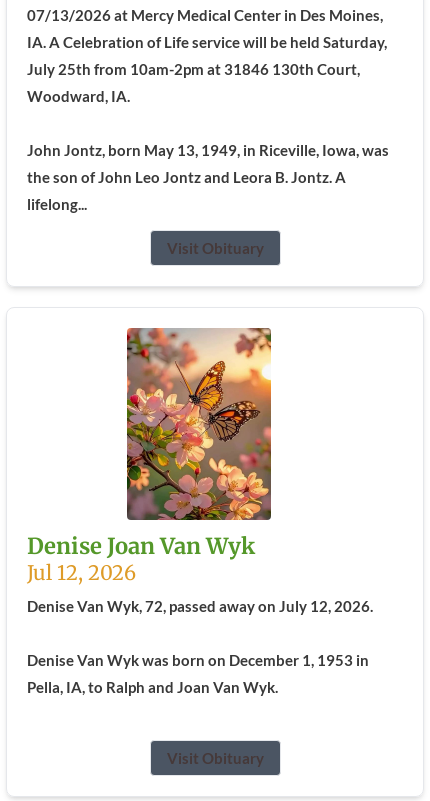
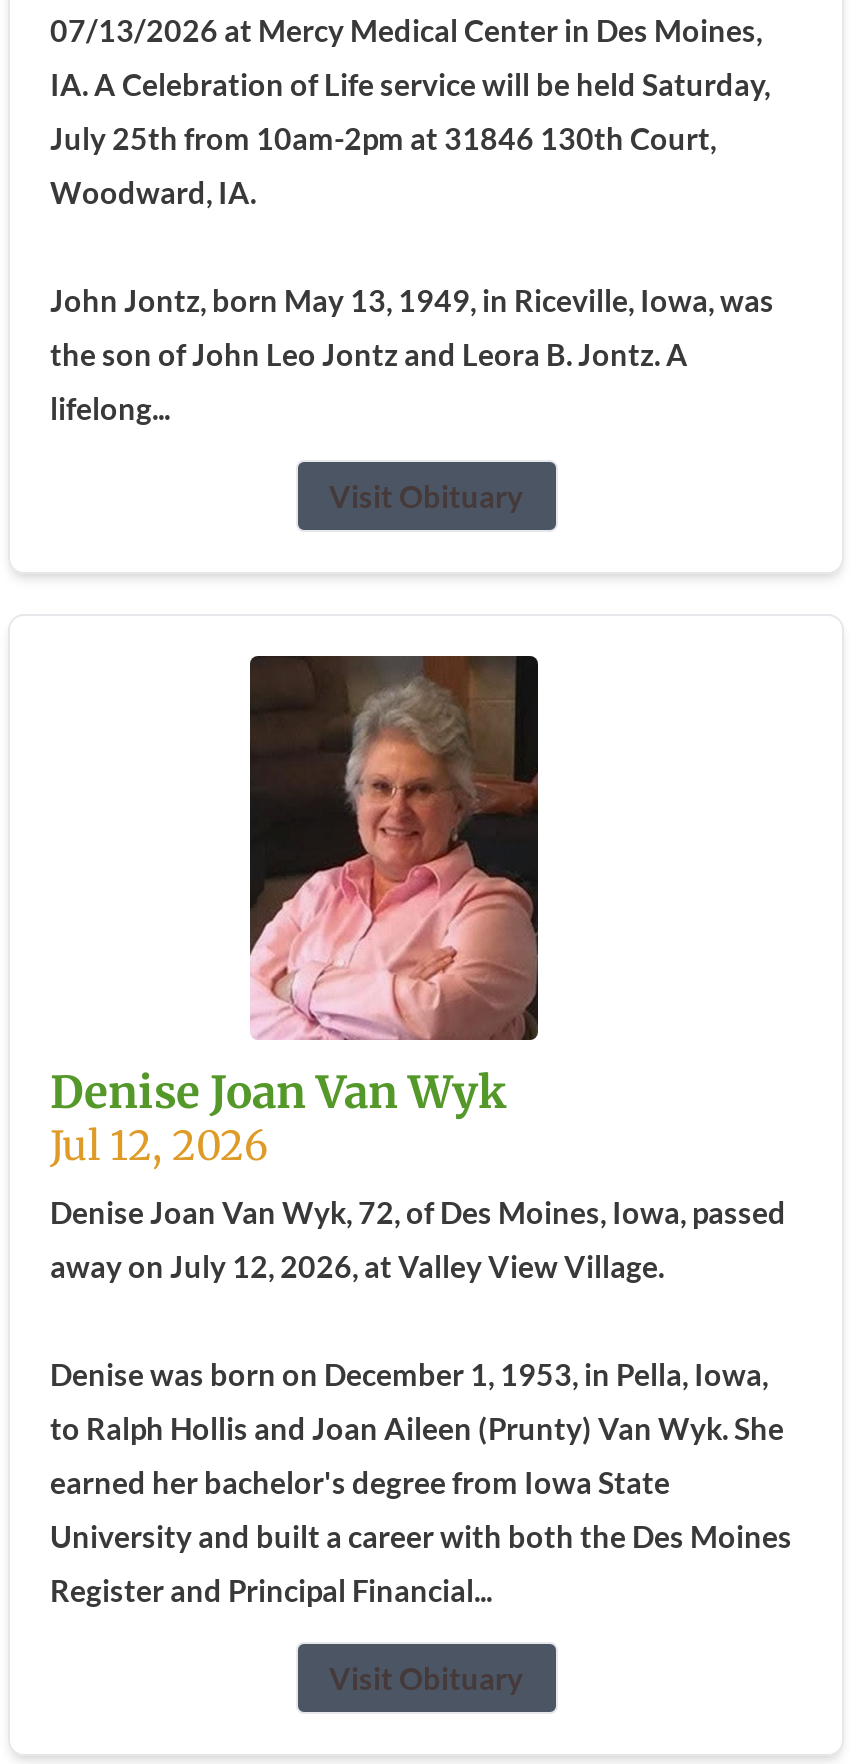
[126,327,272,521] [image] -> [248,654,540,1042] [image]
[27,597,373,696] Denise Van Wyk, 72, passed away on July 12, 2026. | Denise Van Wyk was born on December 1, 1953 in | Pella, IA, to Ralph and Joan Van Wyk. -> [50,1193,792,1607] Denise Joan Van Wyk, 72, of Des Moines, Iowa, passed | away on July 12, 2026, at Valley View Village. | Denise was born on December 1, 1953, in Pella, Iowa, | to Ralph Hollis and Joan Aileen (Prunty) Van Wyk. She | earned her bachelor's degree from Iowa State | University and built a career with both the Des Moines | Register and Principal Financial...

